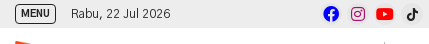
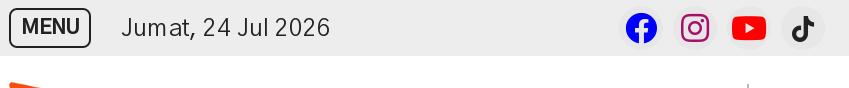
[71,8,170,20] Rabu, 22 Jul 2026 -> [121,16,331,40] Jumat, 24 Jul 2026

